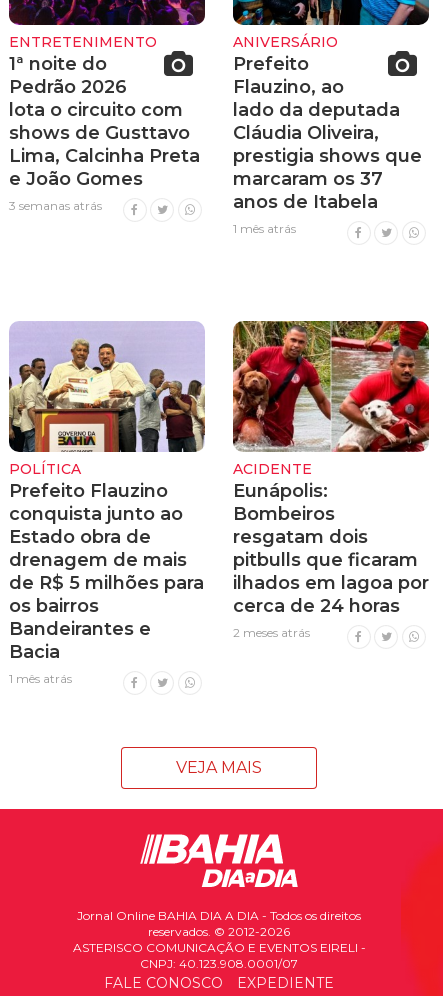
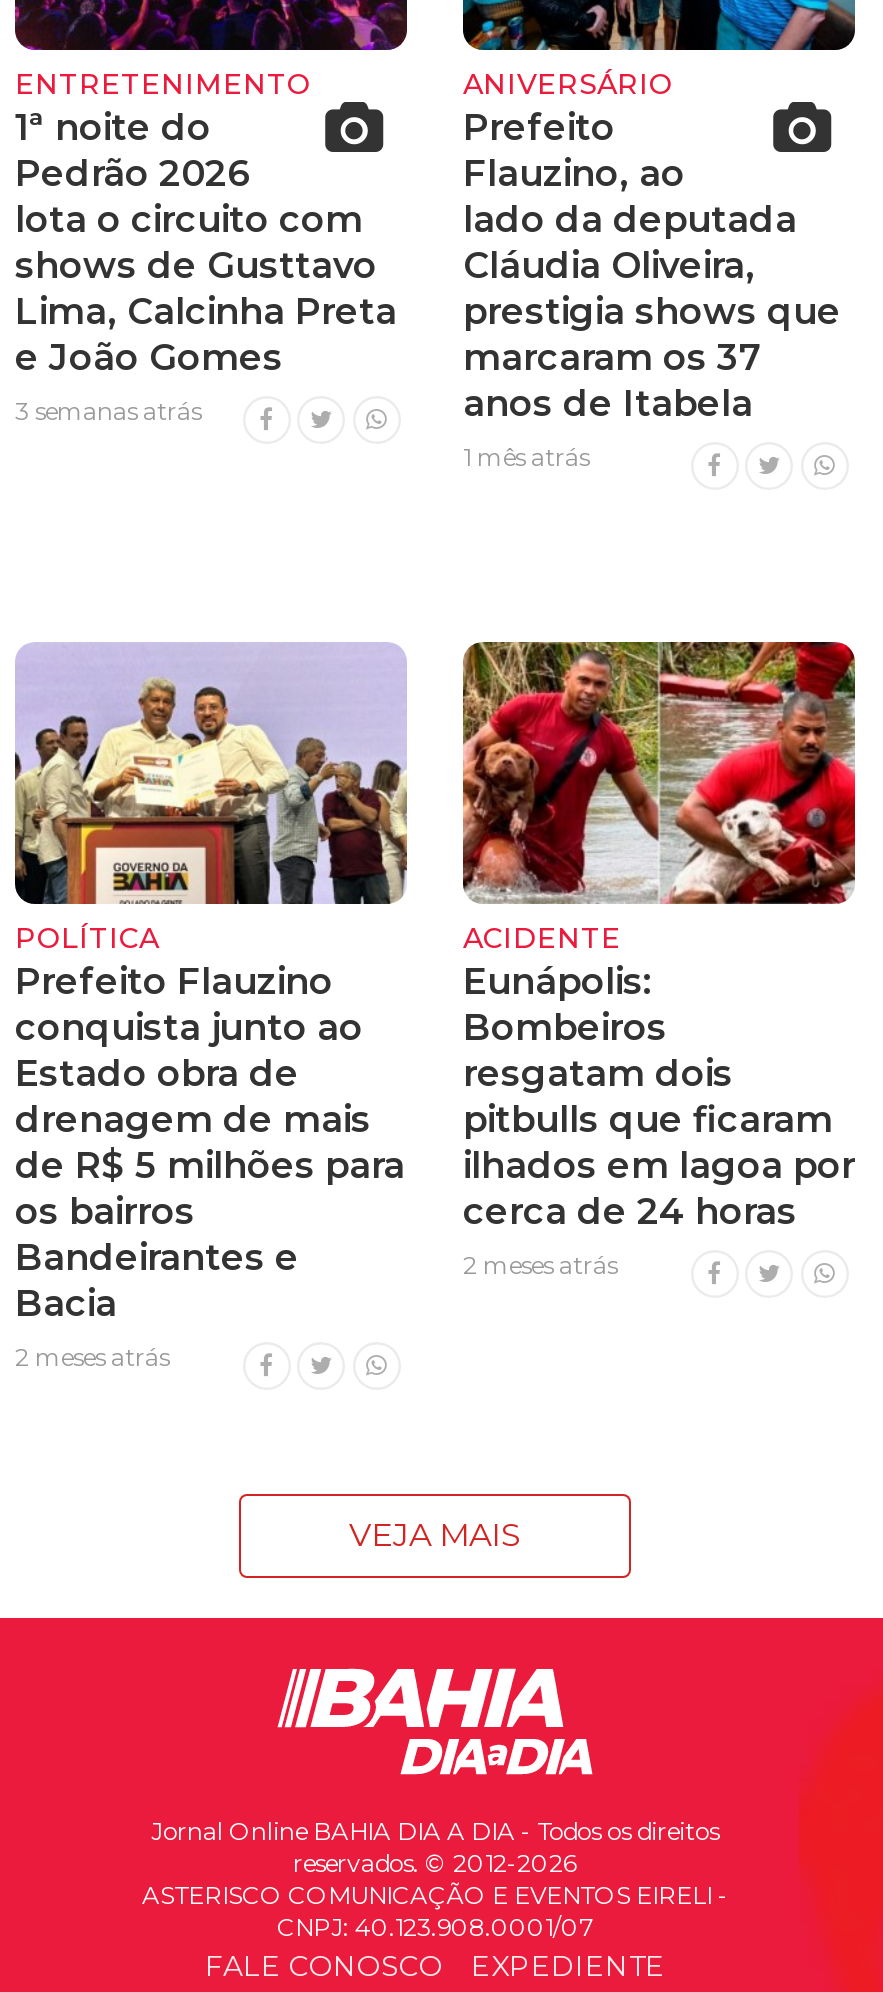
[9,671,72,686] 1 mês atrás -> [15,1343,169,1373] 2 meses atrás

